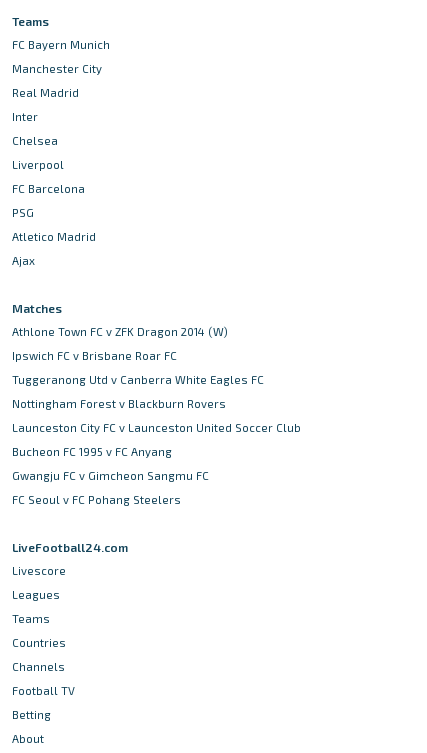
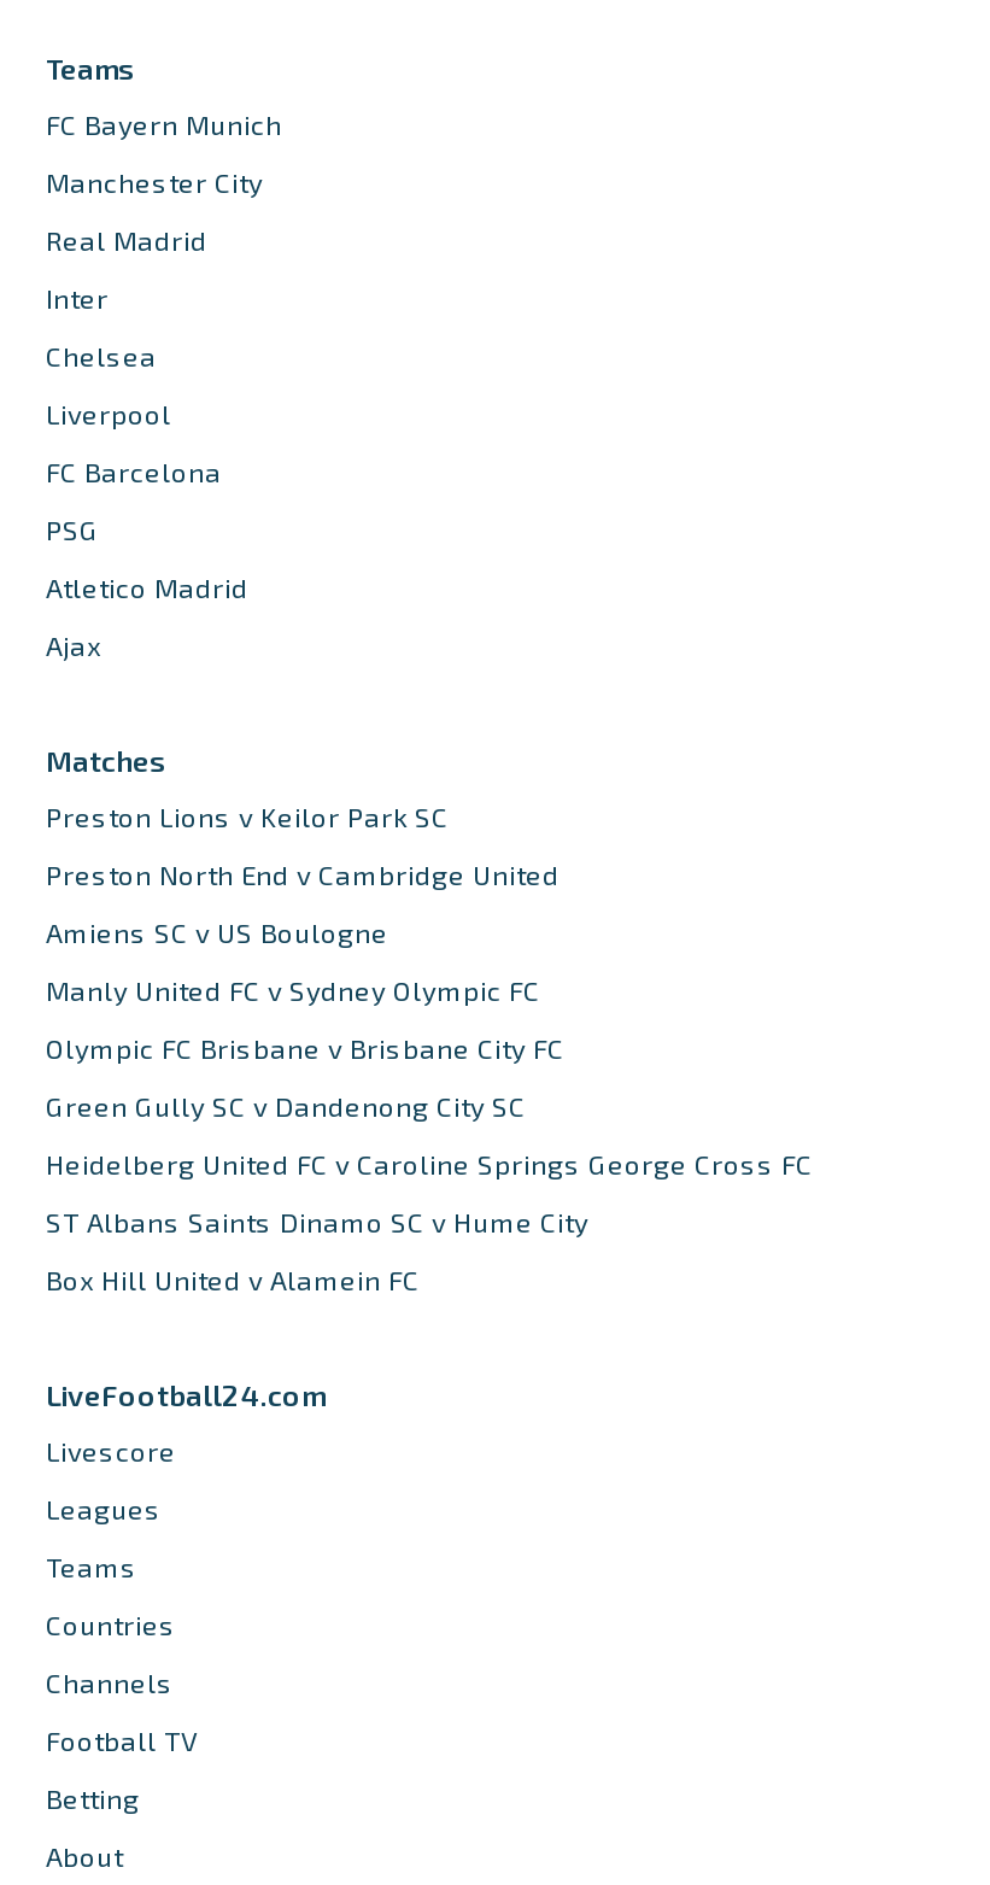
[12,325,301,506] Athlone Town FC v ZFK Dragon 2014 (W) | Ipswich FC v Brisbane Roar FC | Tuggeranong Utd v Canberra White Eagles FC | Nottingham Forest v Blackburn Rovers | Launceston City FC v Launceston United Soccer Club | Bucheon FC 1995 v FC Anyang | Gwangju FC v Gimcheon Sangmu FC | FC Seoul v FC Pohang Steelers -> [46,801,813,1295] Preston Lions v Keilor Park SC | Preston North End v Cambridge United | Amiens SC v US Boulogne | Manly United FC v Sydney Olympic FC | Olympic FC Brisbane v Brisbane City FC | Green Gully SC v Dandenong City SC | Heidelberg United FC v Caroline Springs George Cross FC | ST Albans Saints Dinamo SC v Hume City | Box Hill United v Alamein FC

